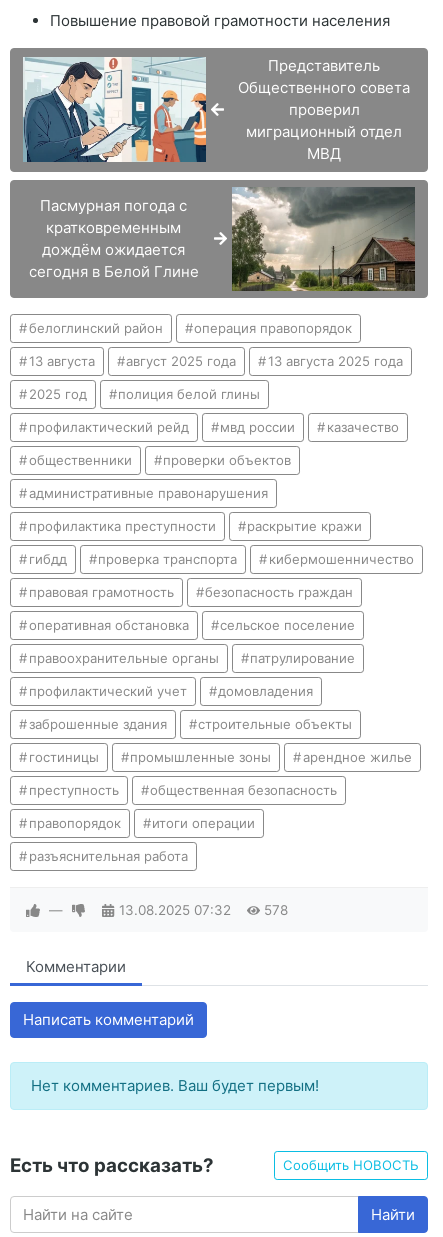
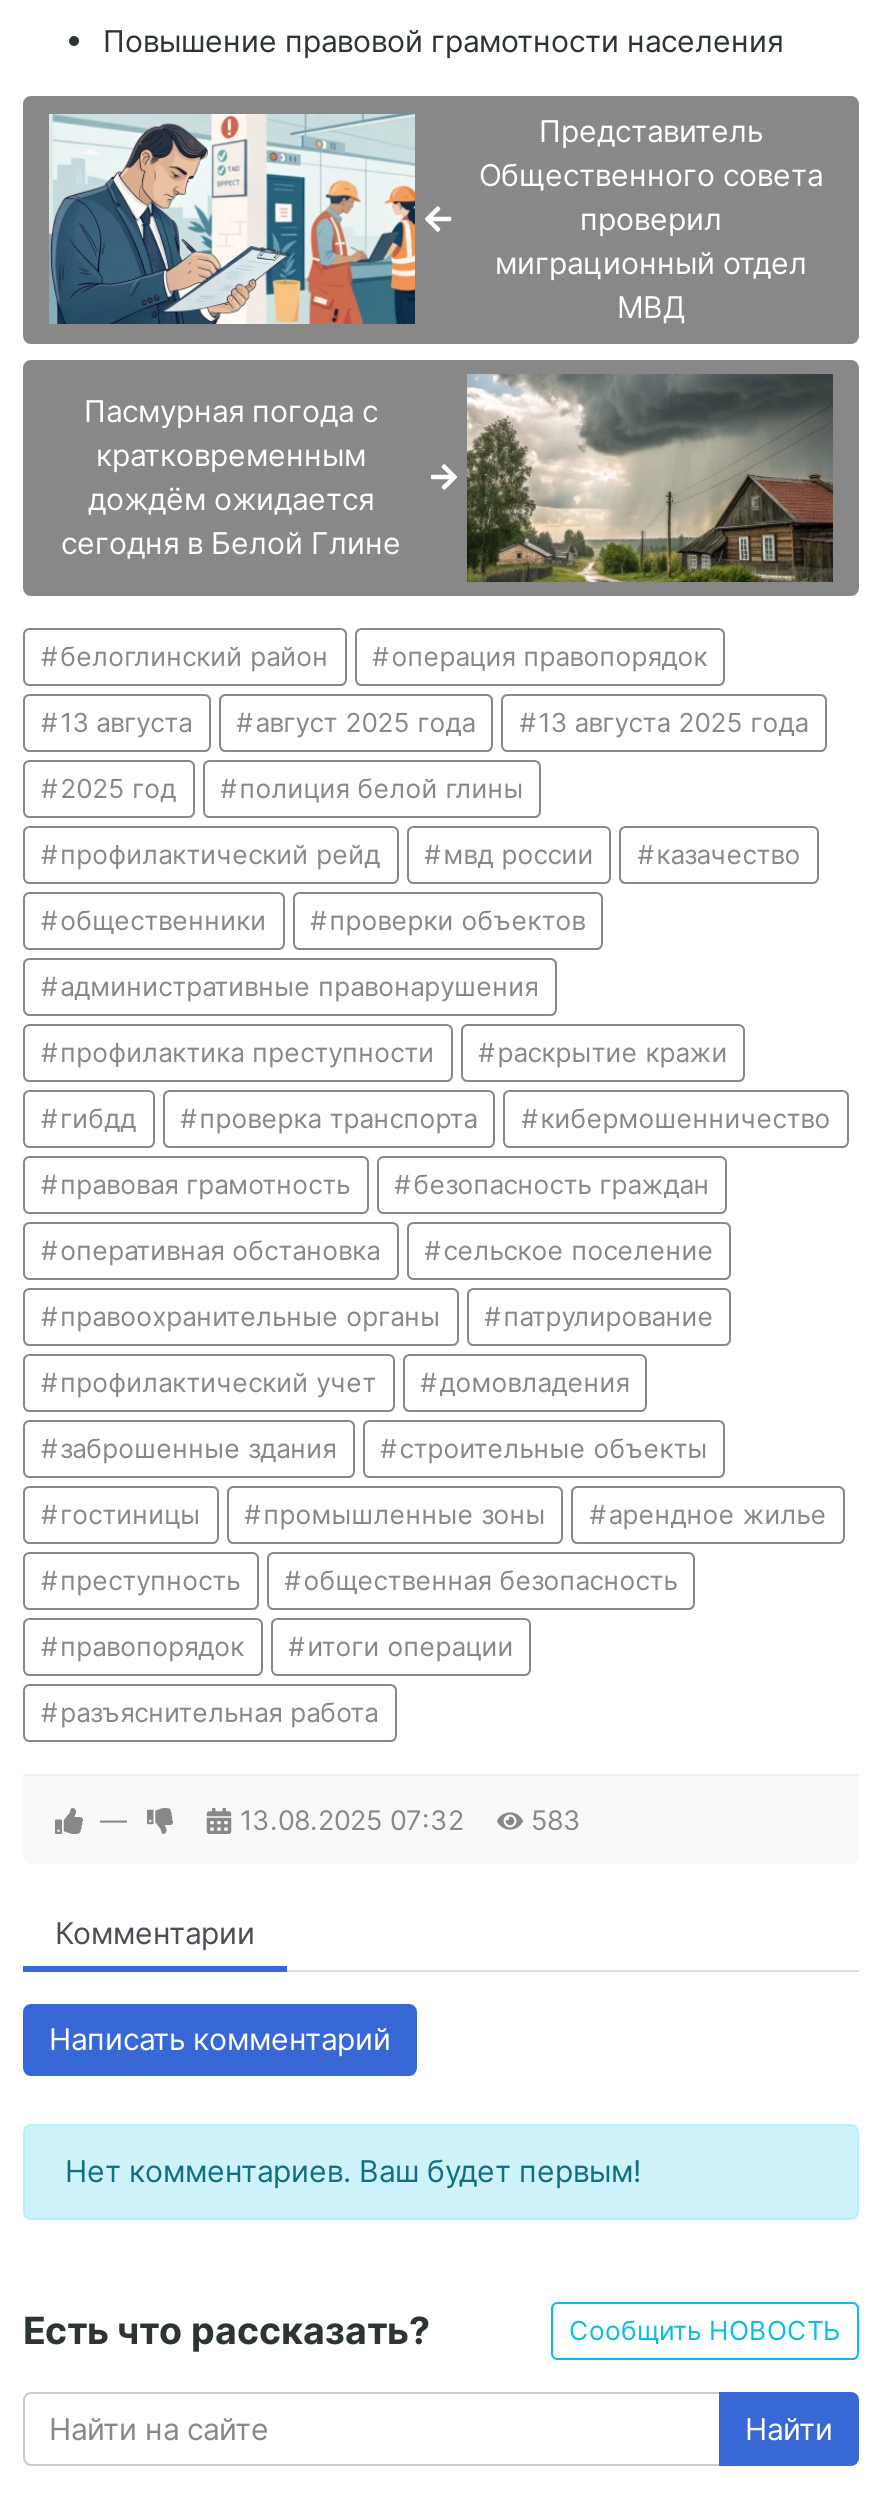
[118,902,288,918] 13.08.2025 07:32 578 -> [240,1805,581,1837] 13.08.2025 07:32 583

